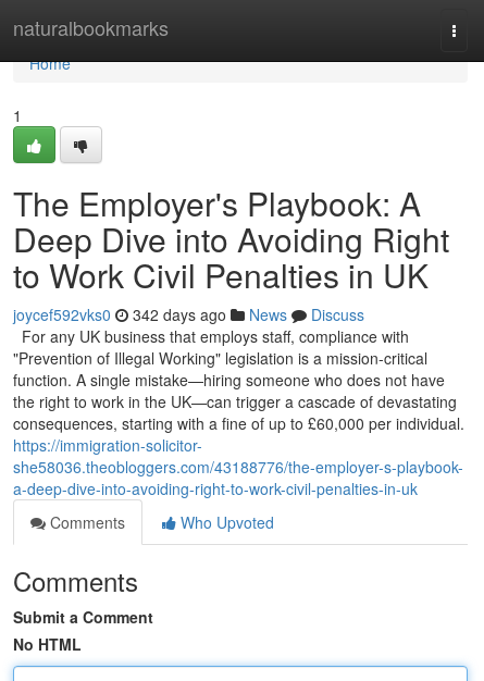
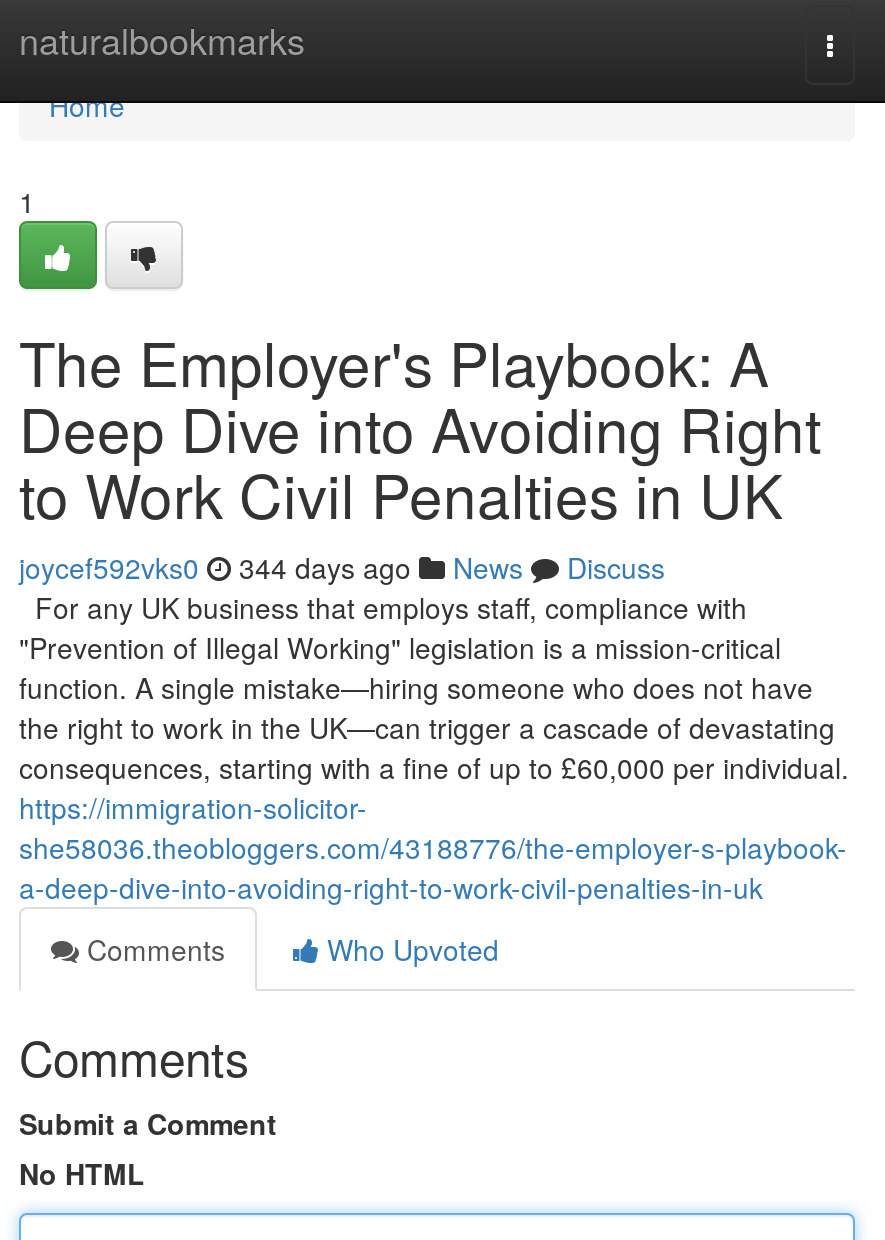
[13,304,364,325] joycef592vks0 342 days ago News Discuss -> [19,547,665,587] joycef592vks0 344 days ago News Discuss

